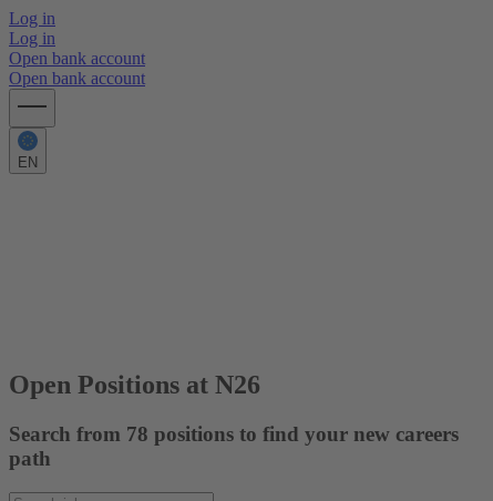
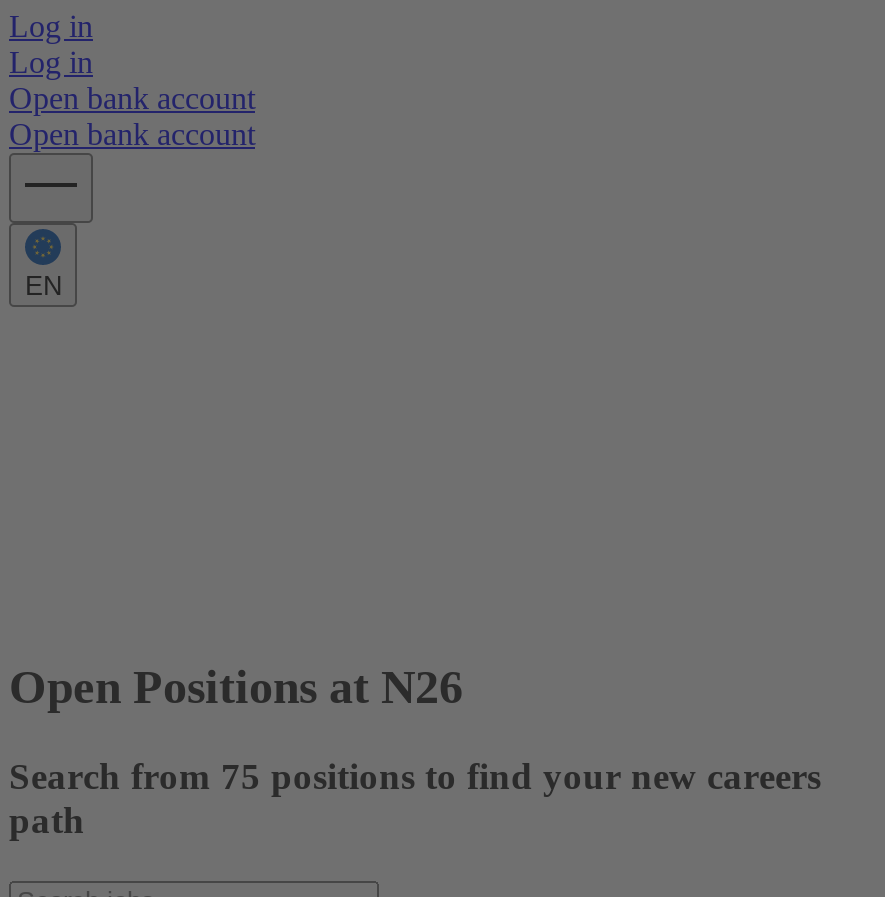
[9,422,459,445] Search from 78 positions to find your new careers -> [9,755,821,797] Search from 75 positions to find your new careers

